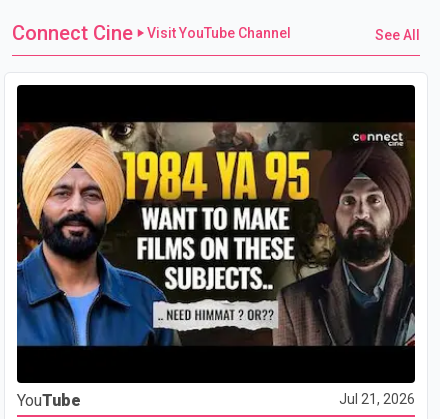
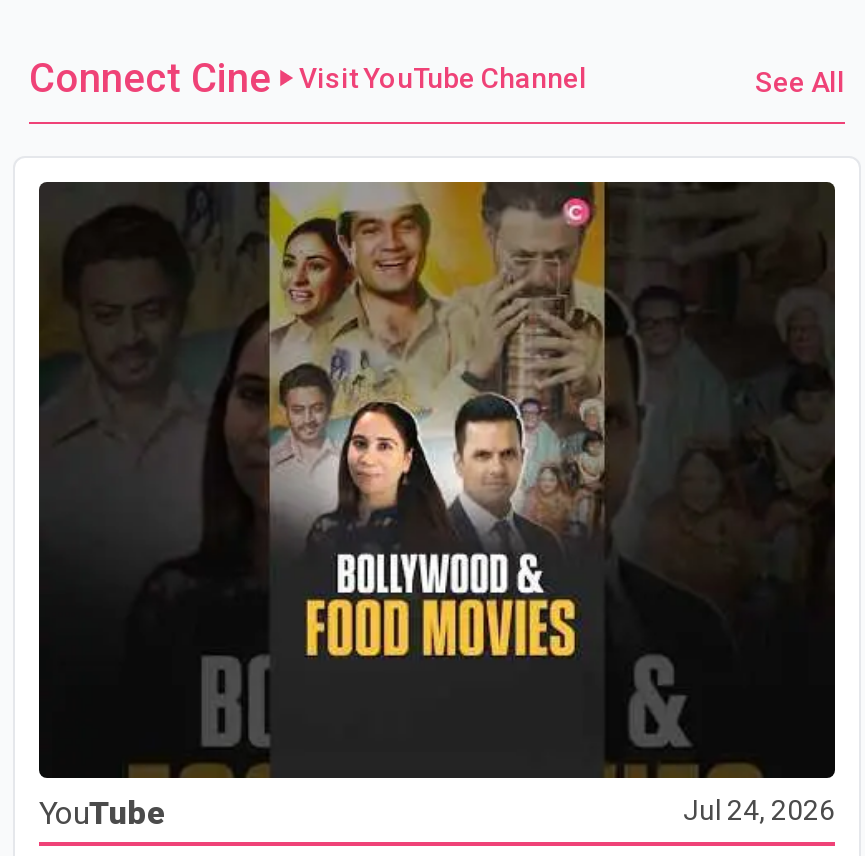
[16,84,416,407] [image] | Jul 21, 2026 -> [37,180,835,826] [image] | Jul 24, 2026

